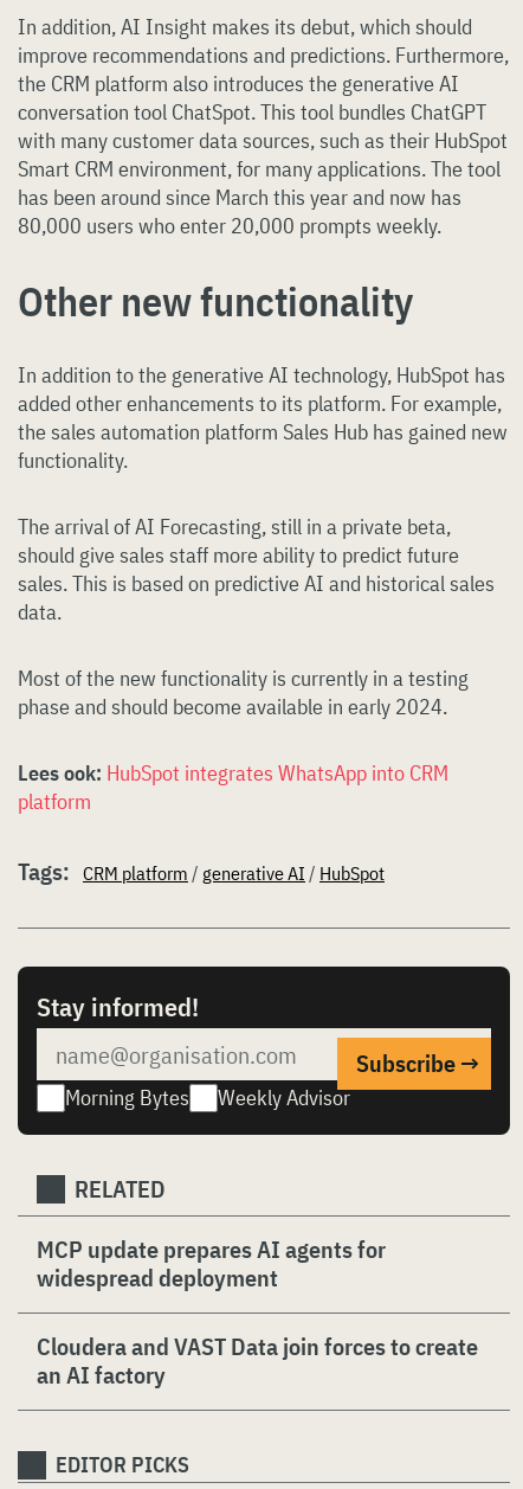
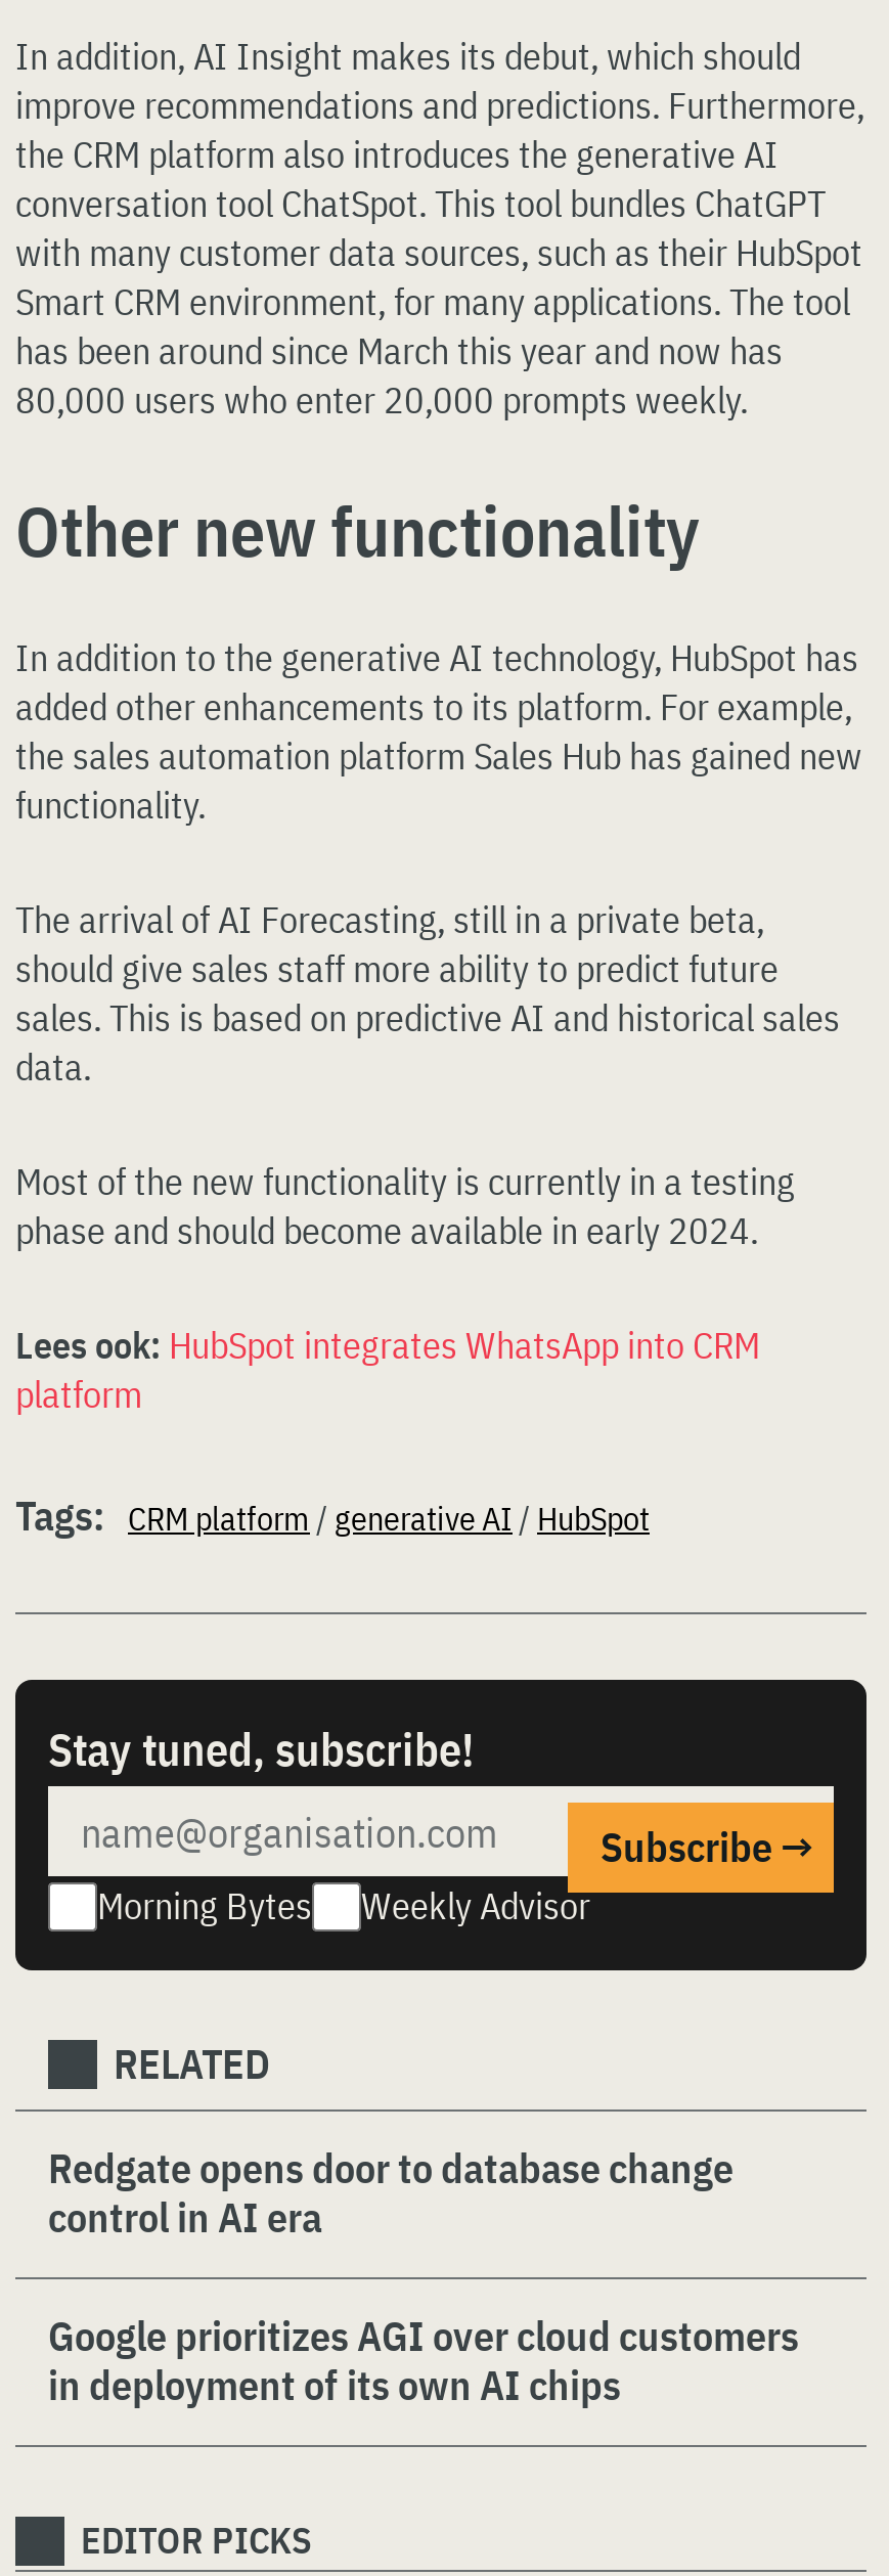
[37,989,199,1023] Stay informed! -> [48,1719,474,1778] Stay tuned, subscribe!
[37,1233,386,1294] MCP update prepares AI agents for | widespread deployment -> [48,2140,734,2245] Redgate opens door to database change | control in AI era
[37,1330,478,1391] Cloudera and VAST Data join forces to create | an AI factory -> [48,2308,799,2412] Google prioritizes AGI over cloud customers | in deployment of its own AI chips

